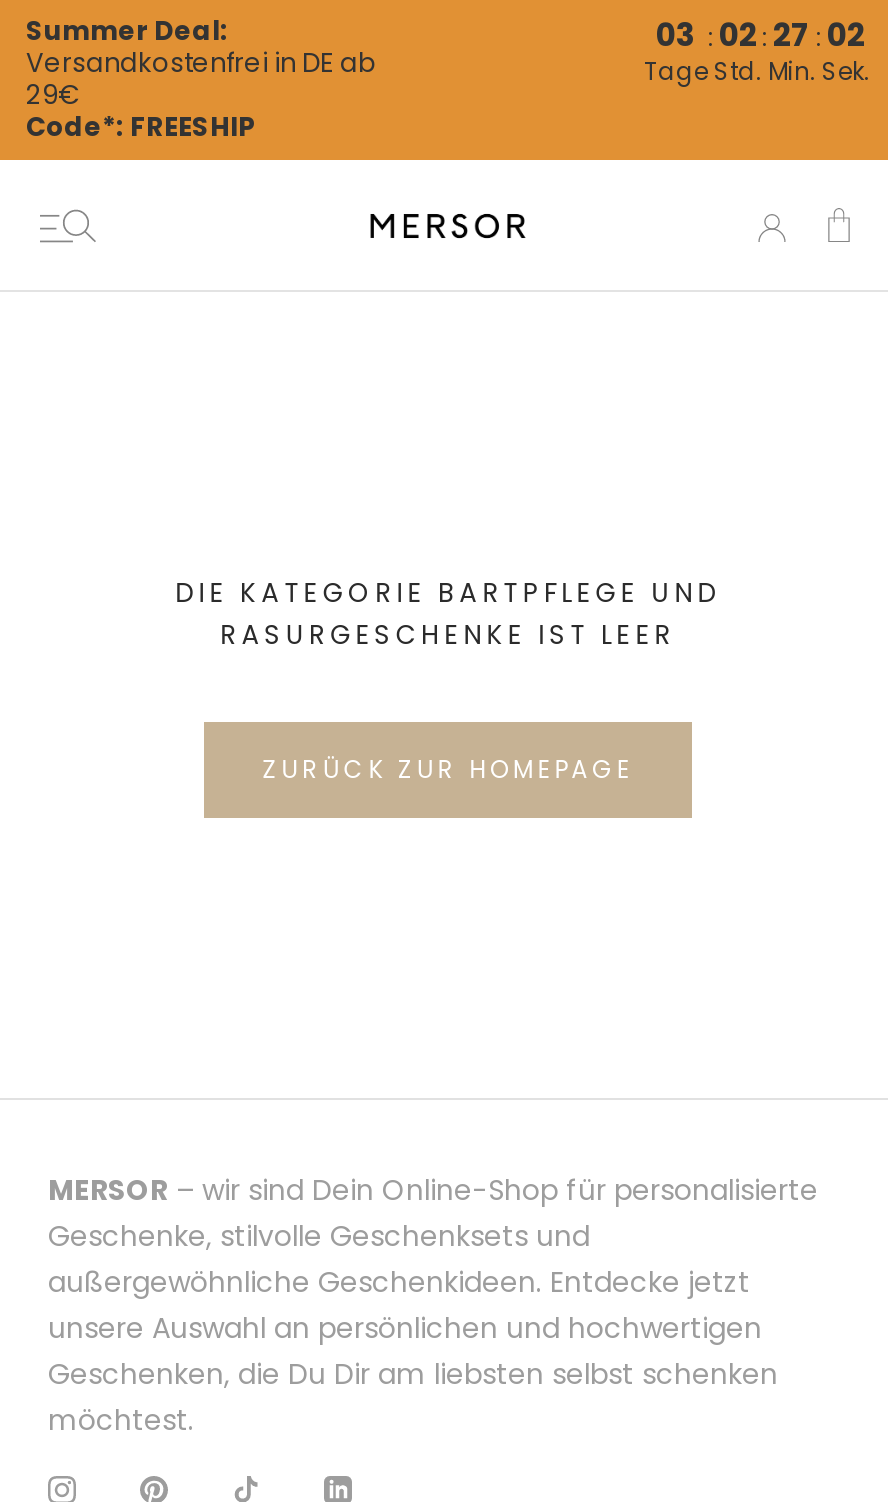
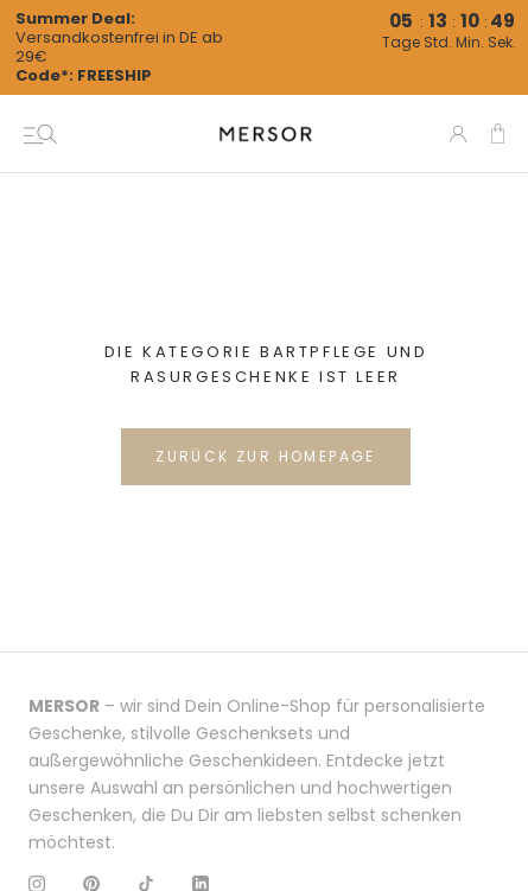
[656,14,696,56] 03 -> [389,8,413,33] 05
[708,14,757,56] : 02 -> [420,8,447,33] : 13
[762,14,811,56] : 27 -> [452,8,479,33] : 10
[816,14,865,56] : 02 -> [484,8,514,33] : 49

